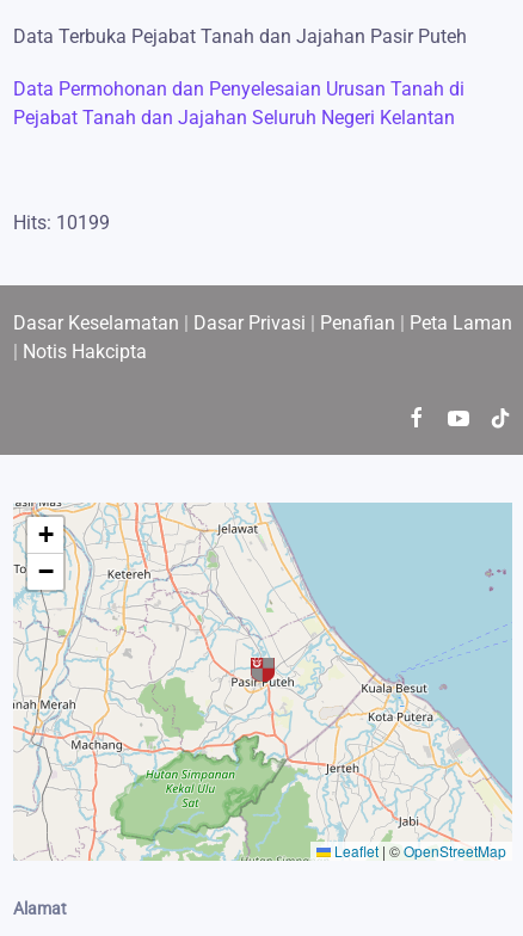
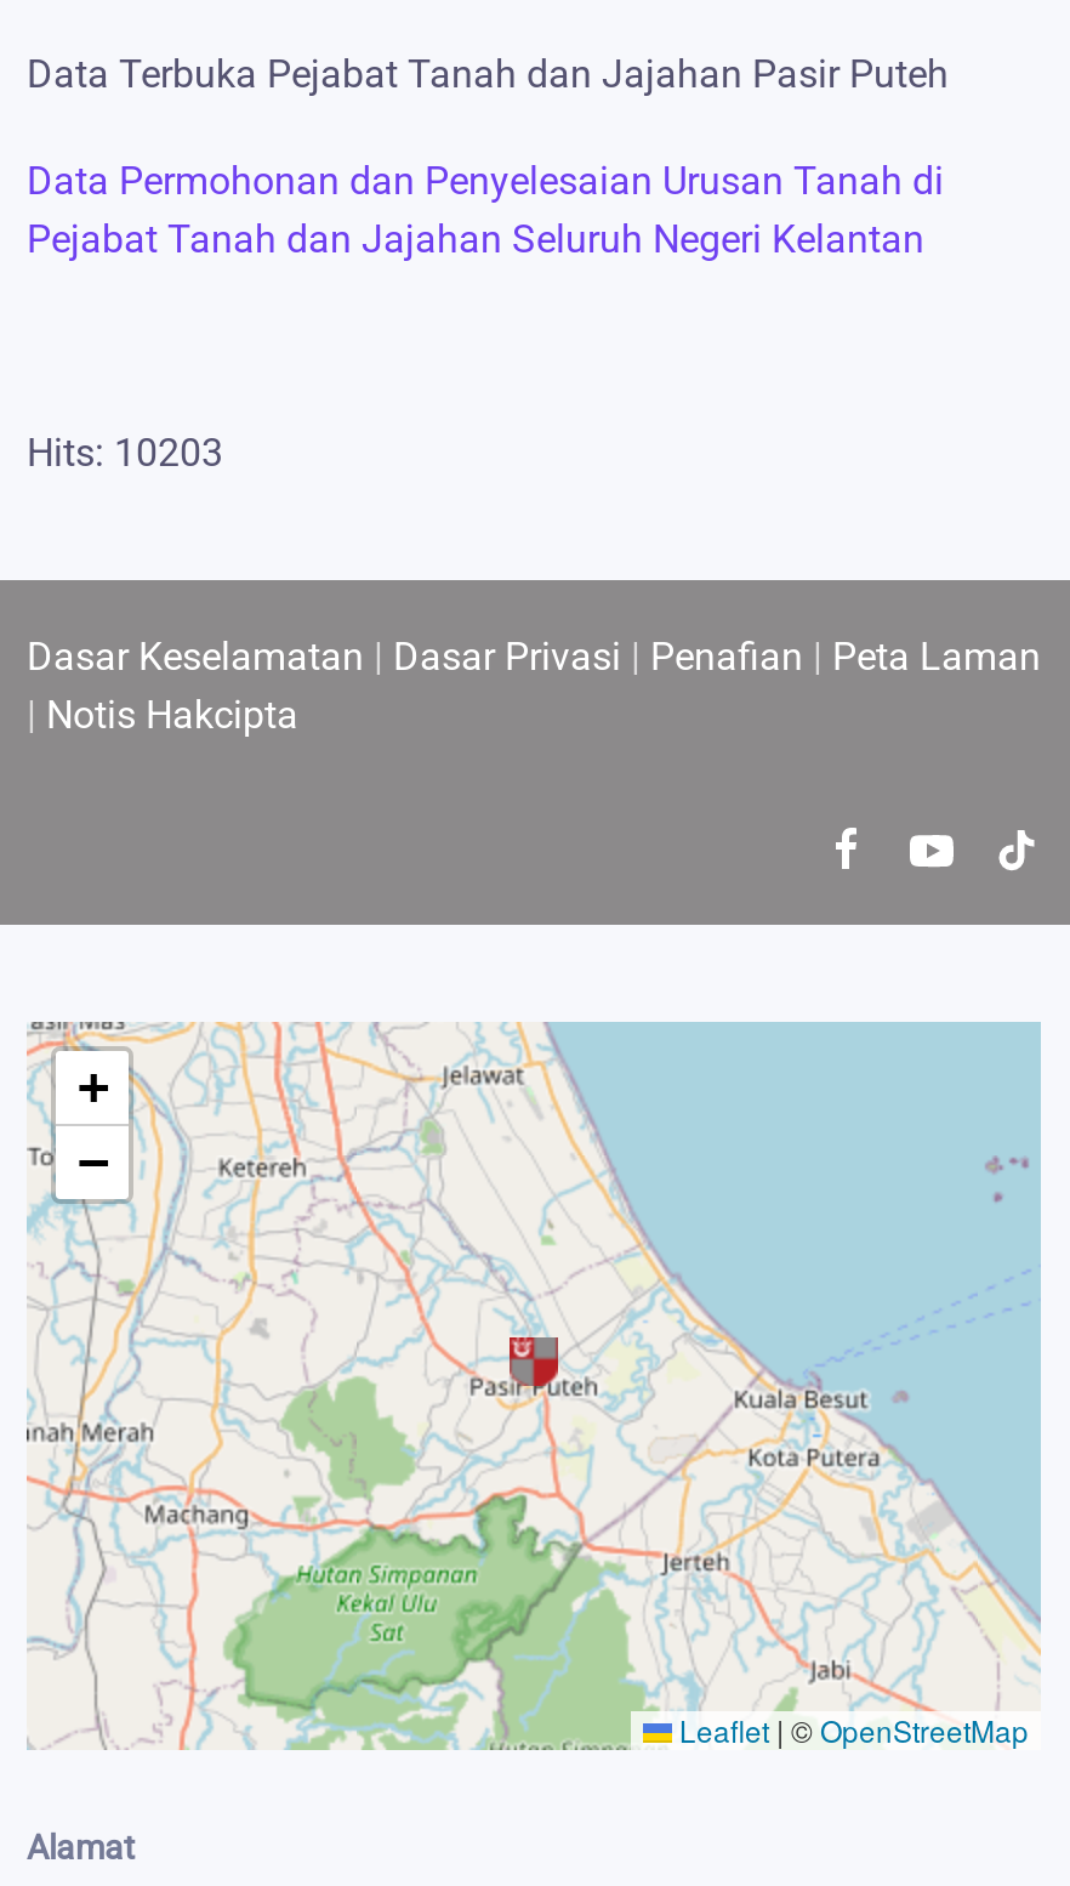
[13,211,110,234] Hits: 10199 -> [27,430,223,476] Hits: 10203

